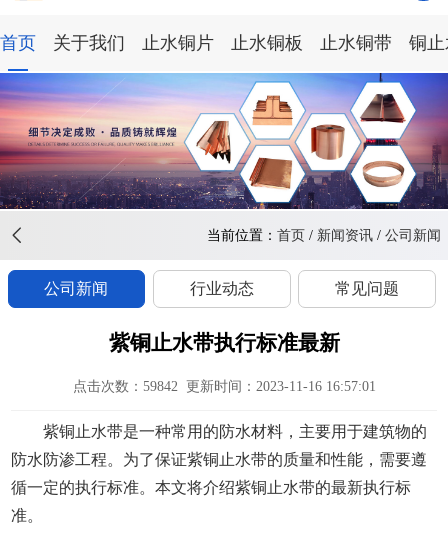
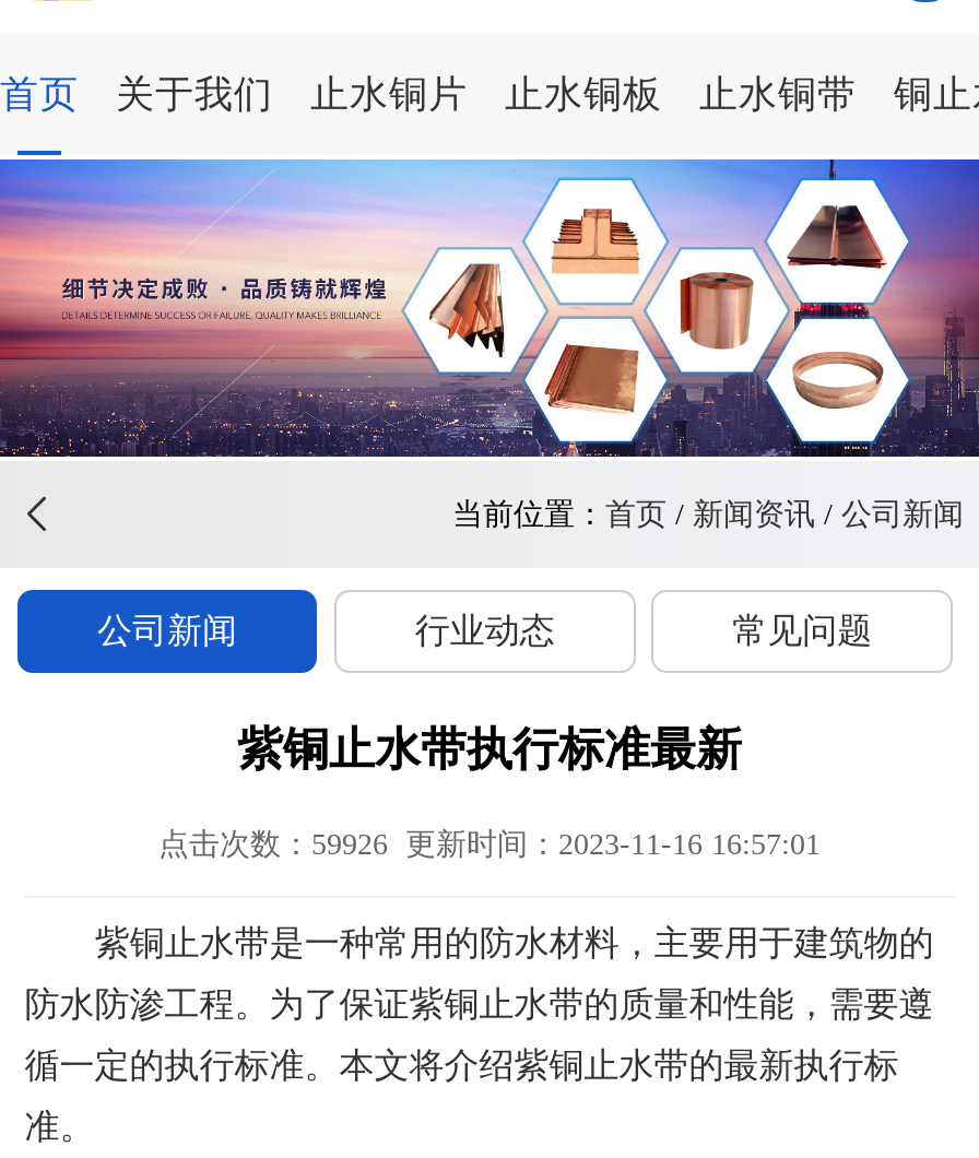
[72,379,375,394] 点击次数：59842更新时间：2023-11-16 16:57:01 -> [158,828,821,861] 点击次数：59926更新时间：2023-11-16 16:57:01

